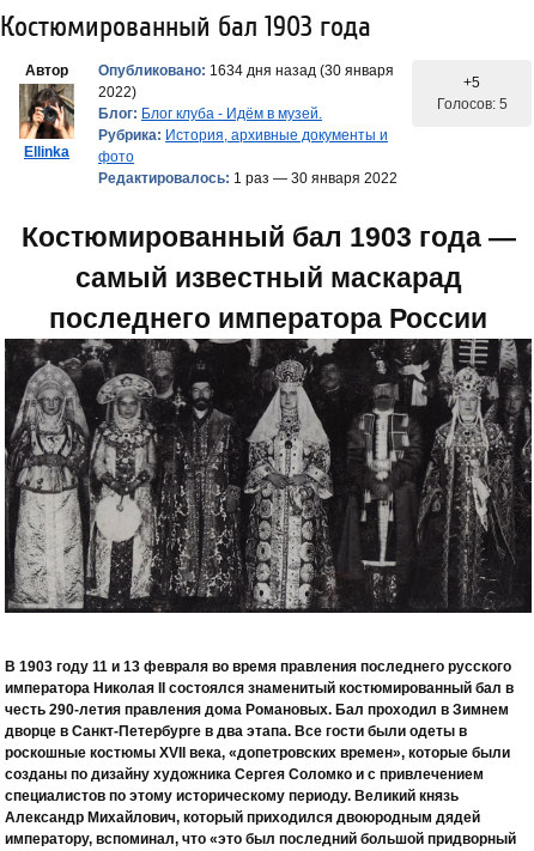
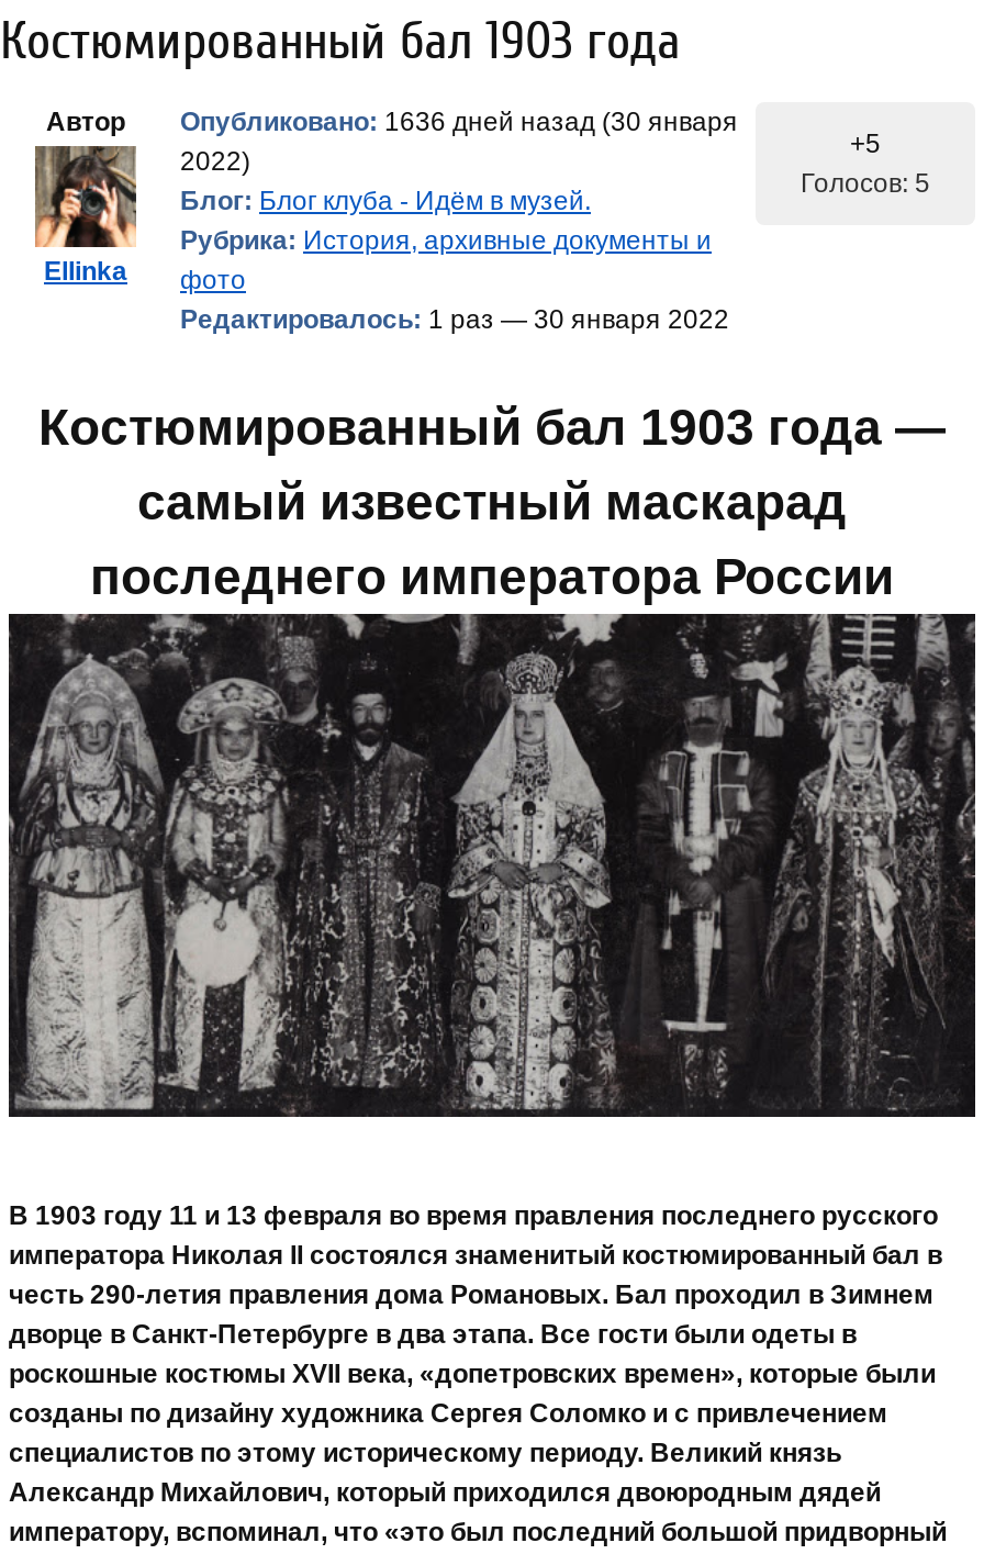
[98,62,394,79] Опубликовано: 1634 дня назад (30 января -> [180,107,738,137] Опубликовано: 1636 дней назад (30 января

